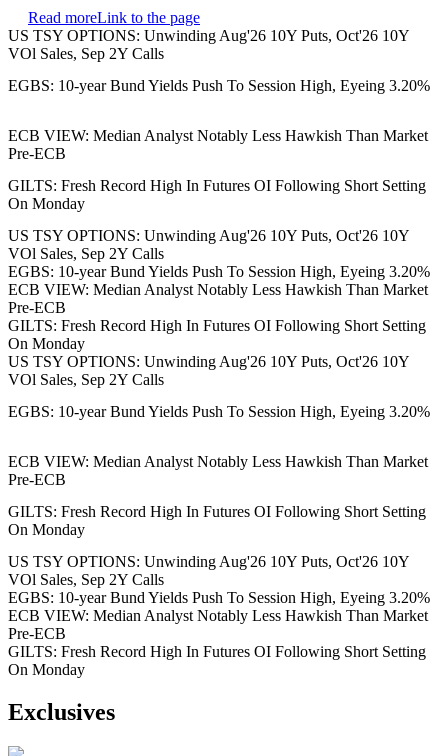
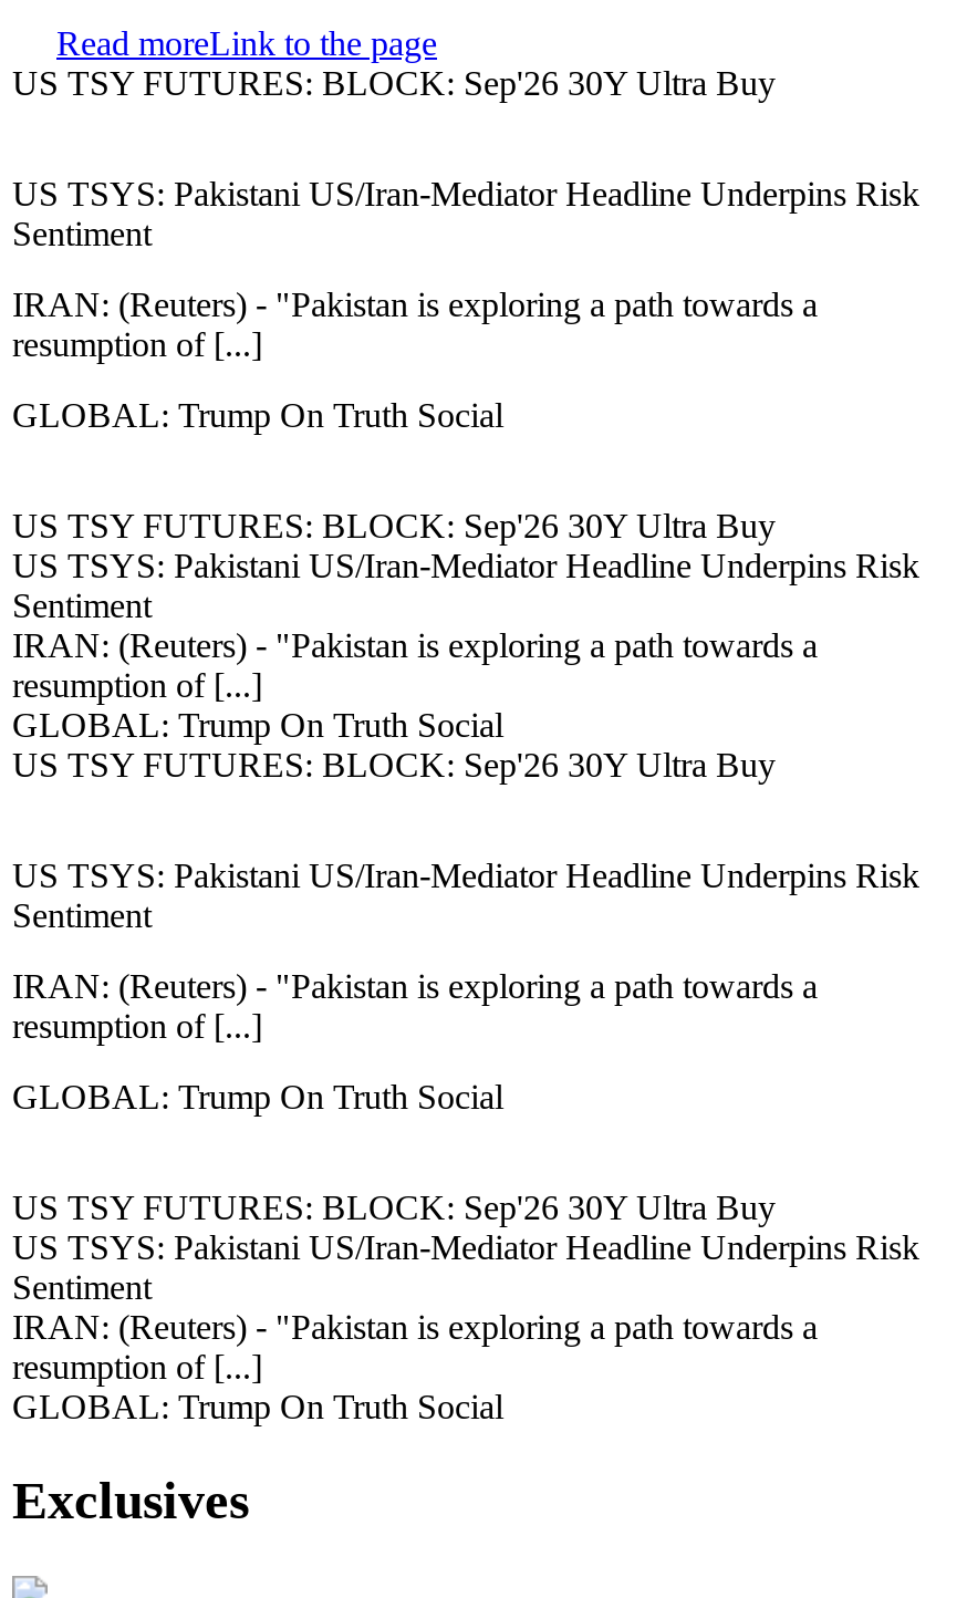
[8,27,409,62] US TSY OPTIONS: Unwinding Aug'26 10Y Puts, Oct'26 10Y | VOl Sales, Sep 2Y Calls -> [12,65,776,102] US TSY FUTURES: BLOCK: Sep'26 30Y Ultra Buy
[8,77,430,94] EGBS: 10-year Bund Yields Push To Session High, Eyeing 3.20% -> [12,175,919,253] US TSYS: Pakistani US/Iran-Mediator Headline Underpins Risk | Sentiment
[8,127,428,162] ECB VIEW: Median Analyst Notably Less Hawkish Than Market | Pre-ECB -> [12,286,818,363] IRAN: (Reuters) - "Pakistan is exploring a path towards a | resumption of [...]
[8,177,426,212] GILTS: Fresh Record High In Futures OI Following Short Setting | On Monday -> [12,397,503,434] GLOBAL: Trump On Truth Social
[8,227,430,388] US TSY OPTIONS: Unwinding Aug'26 10Y Puts, Oct'26 10Y | VOl Sales, Sep 2Y Calls | EGBS: 10-year Bund Yields Push To Session High, Eyeing 3.20% | ECB VIEW: Median Analyst Notably Less Hawkish Than Market | Pre-ECB | GILTS: Fresh Record High In Futures OI Following Short Setting | On Monday | US TSY OPTIONS: Unwinding Aug'26 10Y Puts, Oct'26 10Y | VOl Sales, Sep 2Y Calls -> [12,507,919,784] US TSY FUTURES: BLOCK: Sep'26 30Y Ultra Buy | US TSYS: Pakistani US/Iran-Mediator Headline Underpins Risk | Sentiment | IRAN: (Reuters) - "Pakistan is exploring a path towards a | resumption of [...] | GLOBAL: Trump On Truth Social | US TSY FUTURES: BLOCK: Sep'26 30Y Ultra Buy
[8,403,430,420] EGBS: 10-year Bund Yields Push To Session High, Eyeing 3.20% -> [12,857,919,934] US TSYS: Pakistani US/Iran-Mediator Headline Underpins Risk | Sentiment
[8,453,428,488] ECB VIEW: Median Analyst Notably Less Hawkish Than Market | Pre-ECB -> [12,968,818,1045] IRAN: (Reuters) - "Pakistan is exploring a path towards a | resumption of [...]
[8,503,426,538] GILTS: Fresh Record High In Futures OI Following Short Setting | On Monday -> [12,1078,503,1116] GLOBAL: Trump On Truth Social
[8,553,430,678] US TSY OPTIONS: Unwinding Aug'26 10Y Puts, Oct'26 10Y | VOl Sales, Sep 2Y Calls | EGBS: 10-year Bund Yields Push To Session High, Eyeing 3.20% | ECB VIEW: Median Analyst Notably Less Hawkish Than Market | Pre-ECB | GILTS: Fresh Record High In Futures OI Following Short Setting | On Monday -> [12,1189,919,1426] US TSY FUTURES: BLOCK: Sep'26 30Y Ultra Buy | US TSYS: Pakistani US/Iran-Mediator Headline Underpins Risk | Sentiment | IRAN: (Reuters) - "Pakistan is exploring a path towards a | resumption of [...] | GLOBAL: Trump On Truth Social

